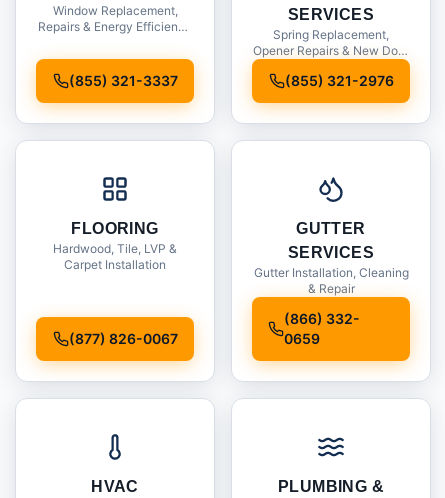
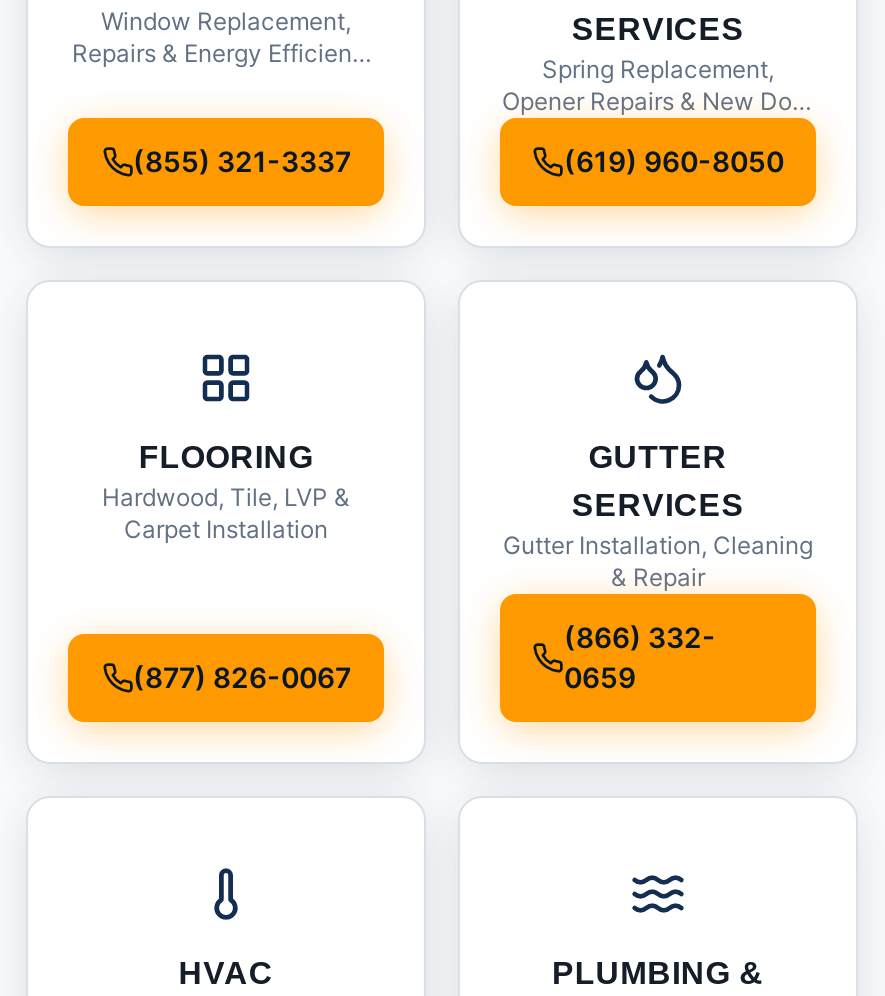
[284,72,393,89] (855) 321-2976 -> [564,144,784,178] (619) 960-8050

